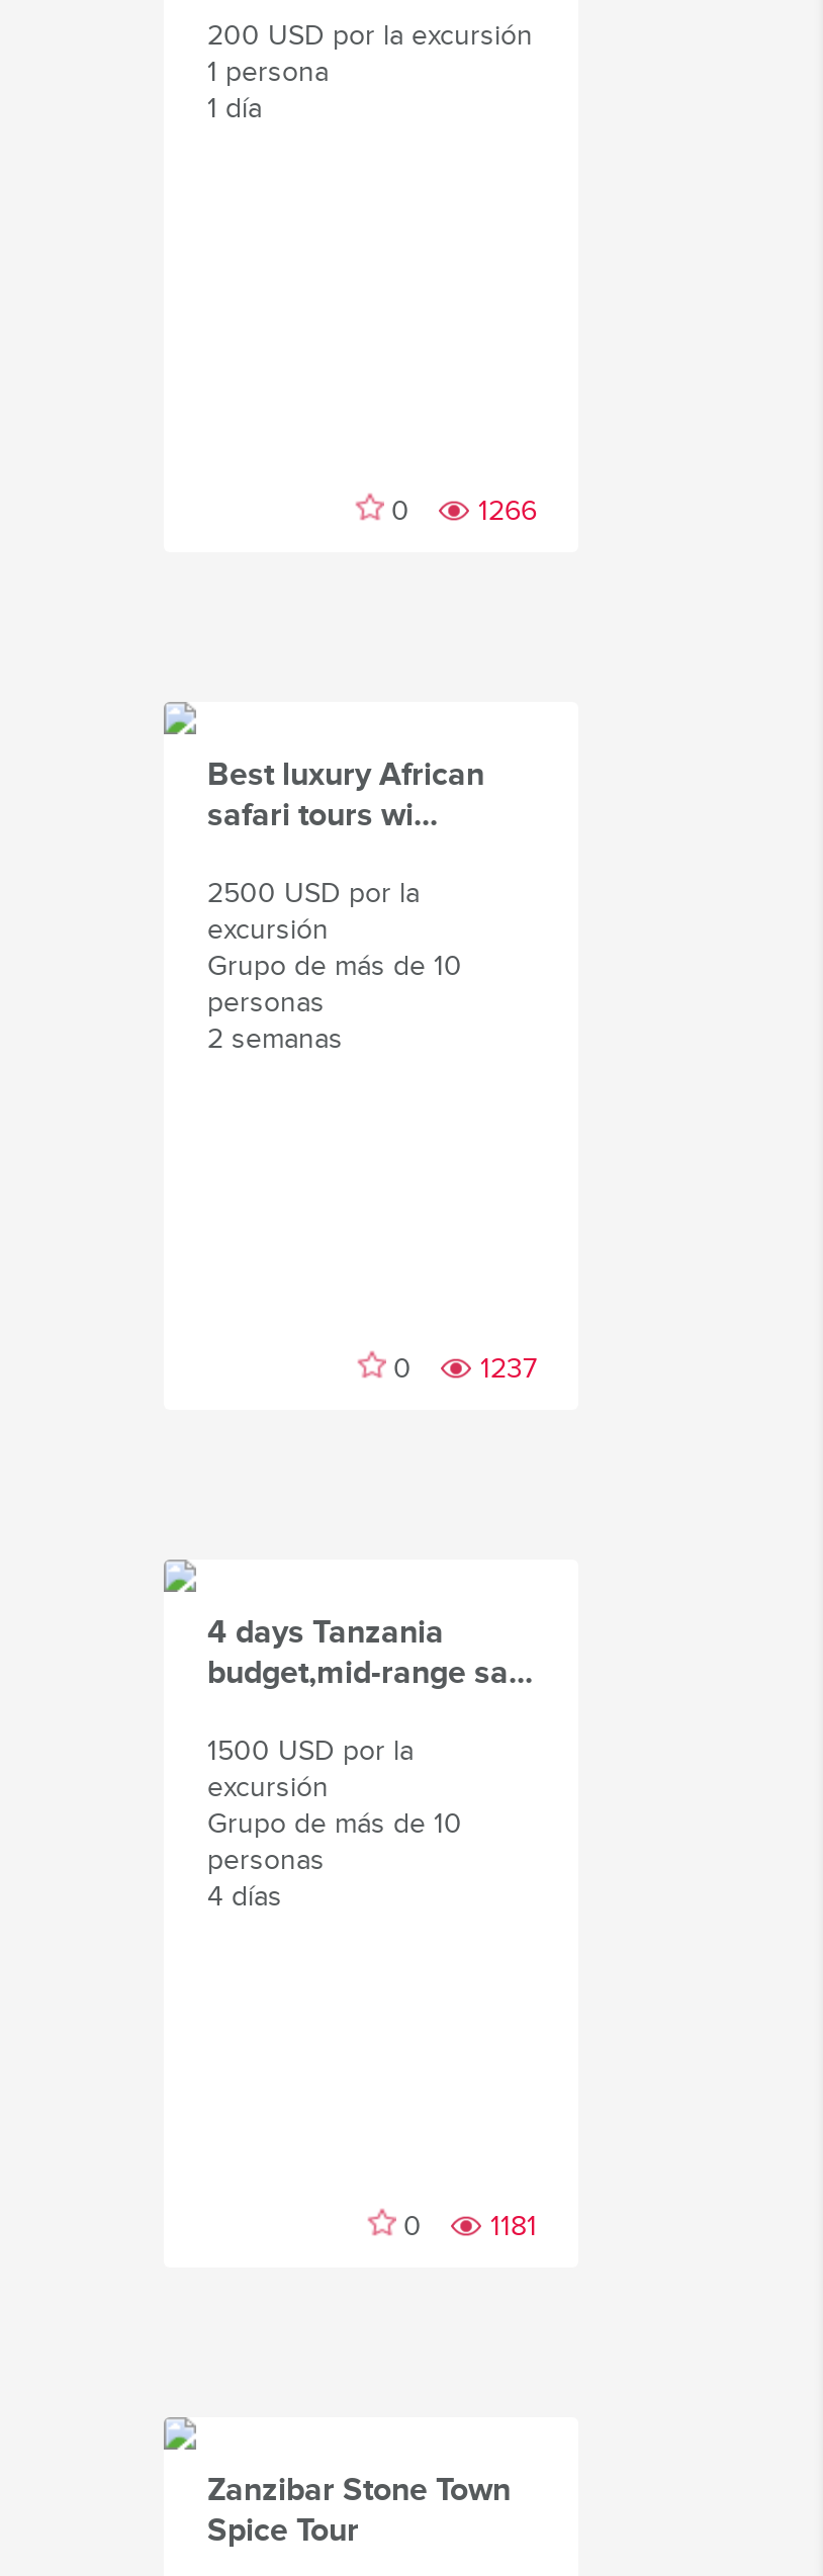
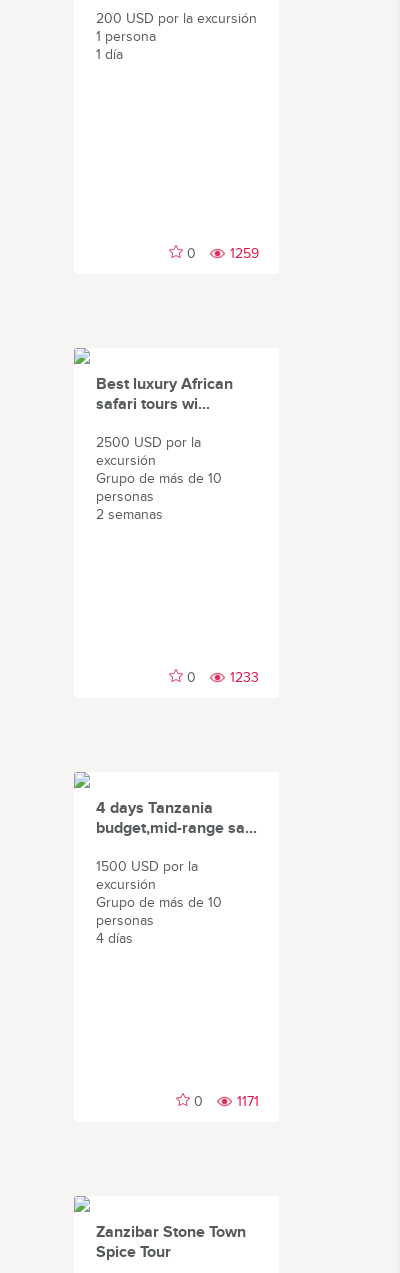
[478,494,537,528] 1266 -> [229,245,258,262] 1259
[480,1351,537,1386] 1237 -> [229,669,258,686] 1233
[490,2209,537,2243] 1181 -> [236,1093,258,1110] 1171

